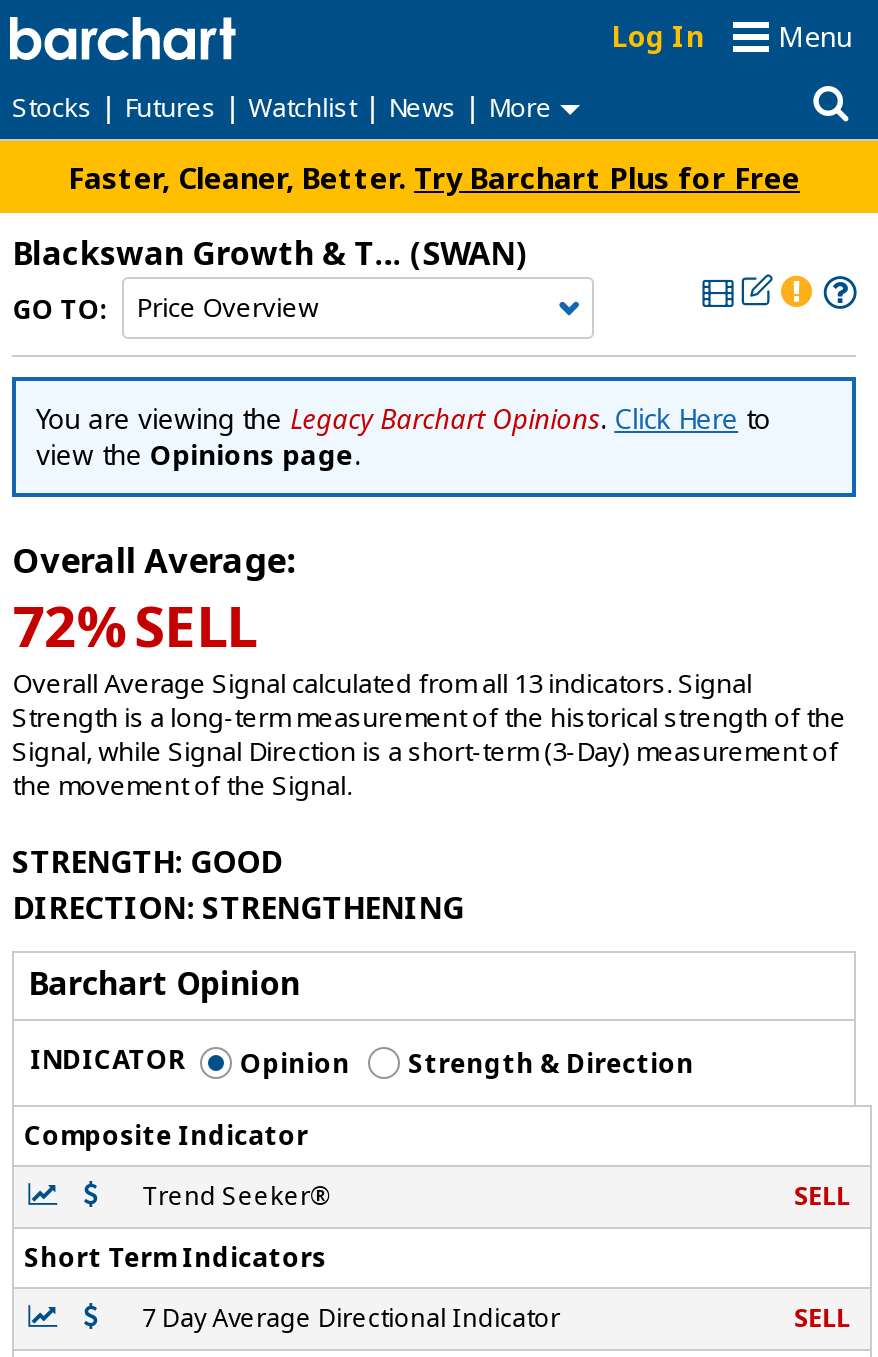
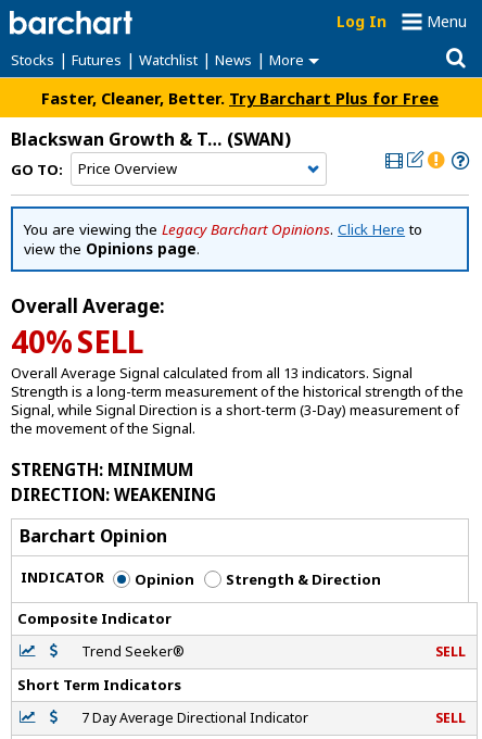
[12,587,256,663] 72% SELL -> [11,321,143,362] 40% SELL
[12,840,282,882] STRENGTH: GOOD -> [11,458,193,481] STRENGTH: MINIMUM
[12,886,464,928] DIRECTION: STRENGTHENING -> [11,483,216,506] DIRECTION: WEAKENING

